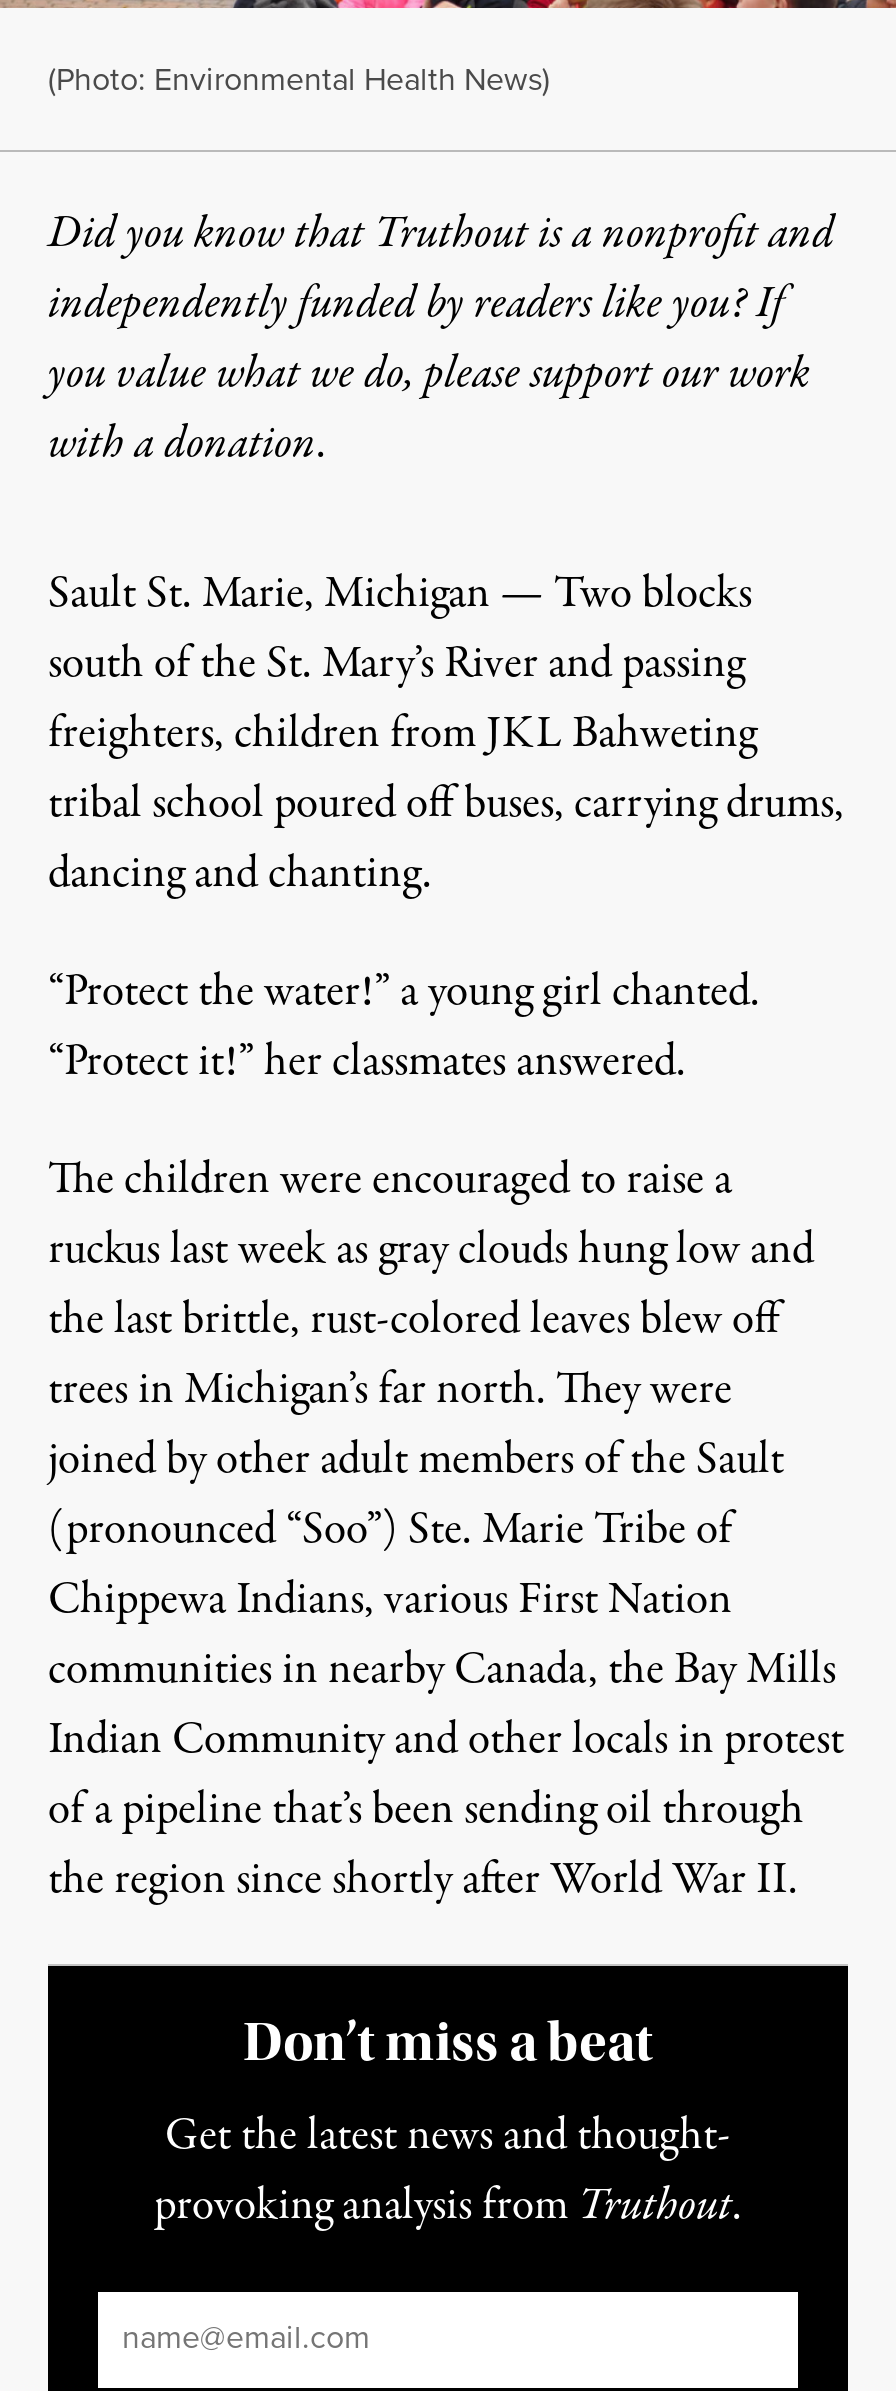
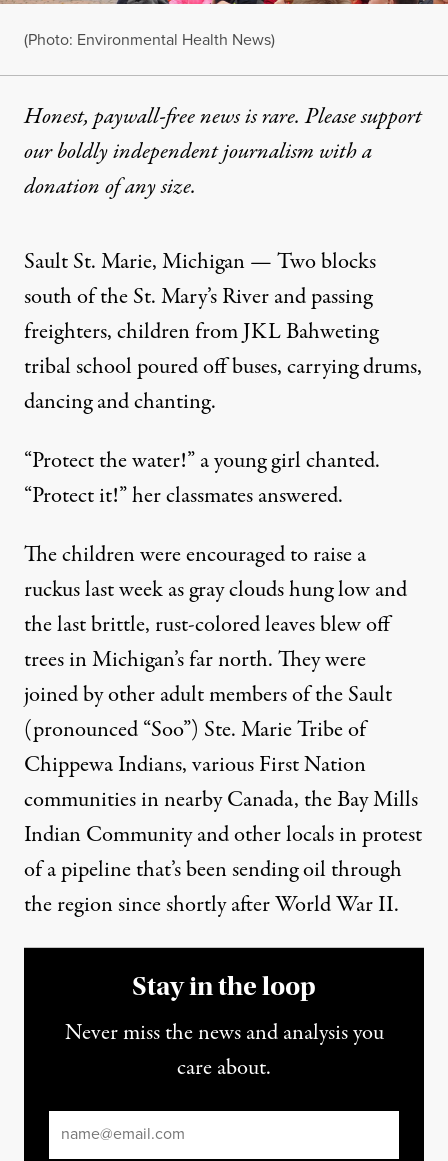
[48,202,834,476] Did you know that Truthout is a nonprofit and | independently funded by readers like you? If | you value what we do, please support our work | with a donation. -> [24,101,422,203] Honest, paywall-free news is rare. Please support | our boldly independent journalism with a | donation of any size.
[243,2010,653,2074] Don’t miss a beat -> [132,970,316,1002] Stay in the loop
[154,2104,742,2238] Get the latest news and thought- | provoking analysis from Truthout. -> [64,1017,383,1084] Never miss the news and analysis you | care about.

